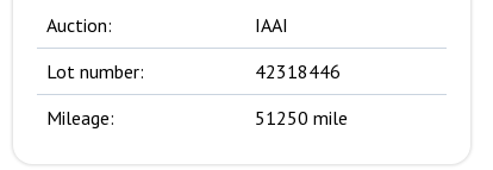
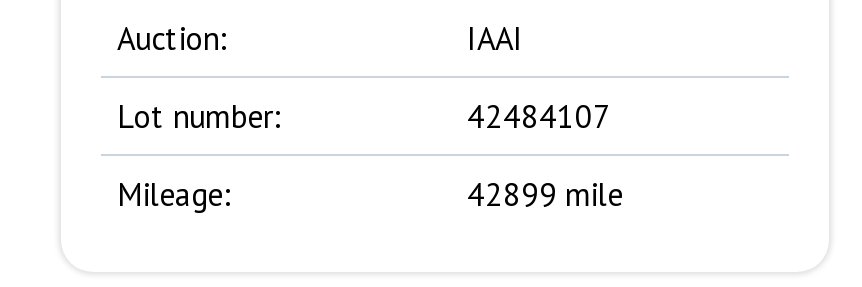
[255,59,341,83] 42318446 -> [467,96,611,136] 42484107
[255,106,348,130] 51250 mile -> [467,174,623,214] 42899 mile

